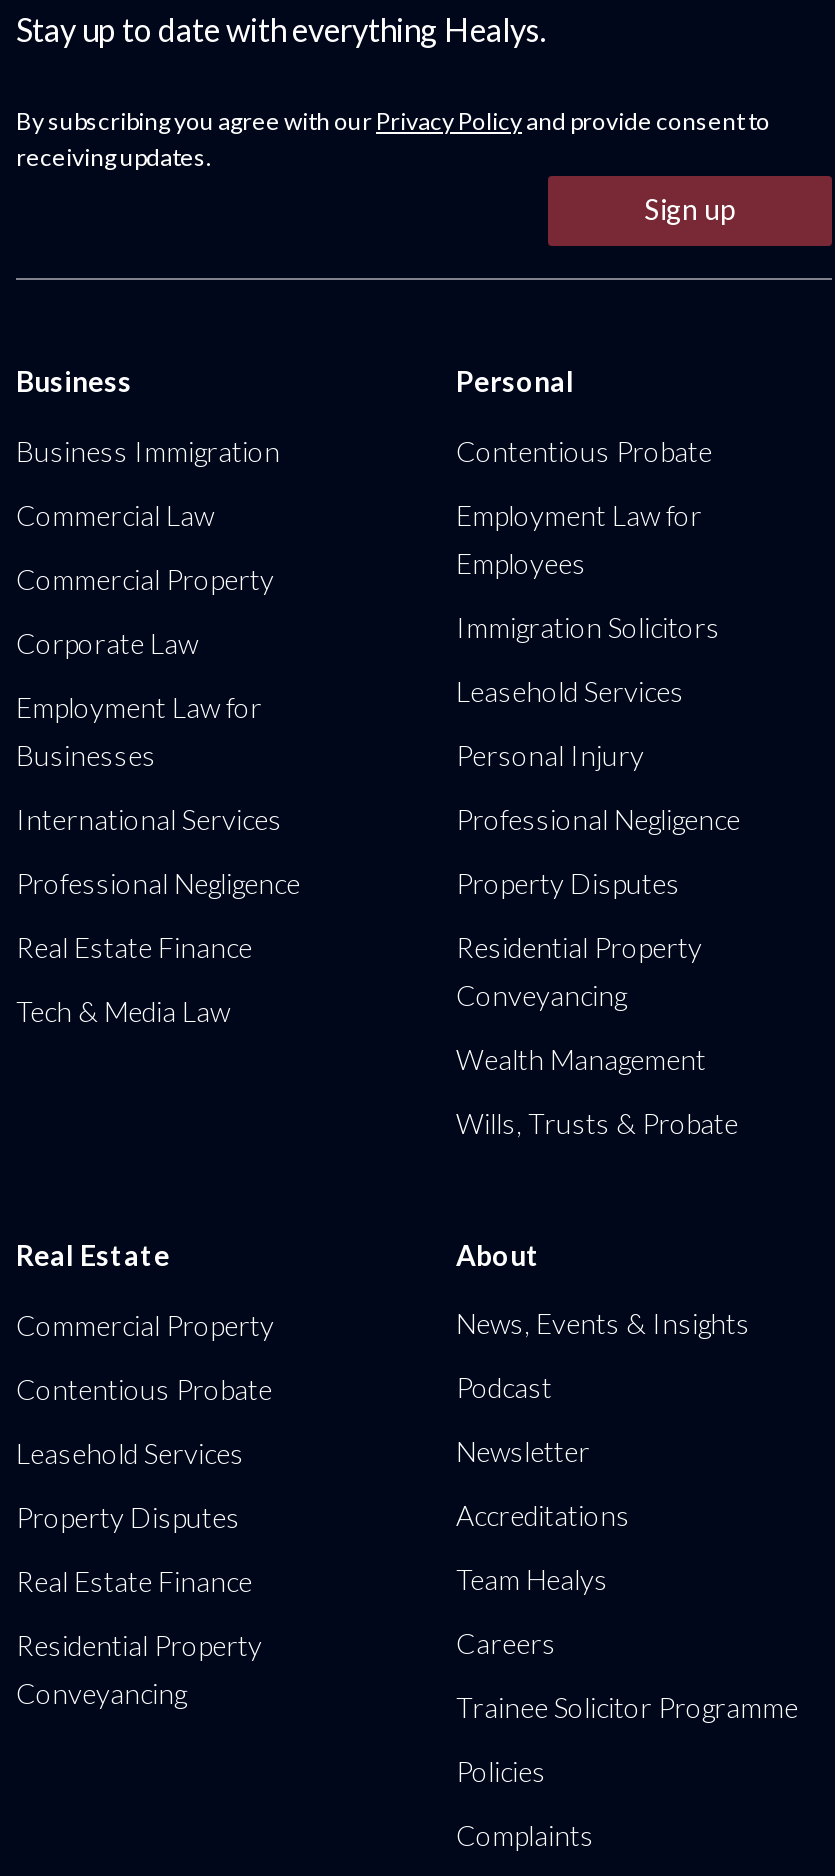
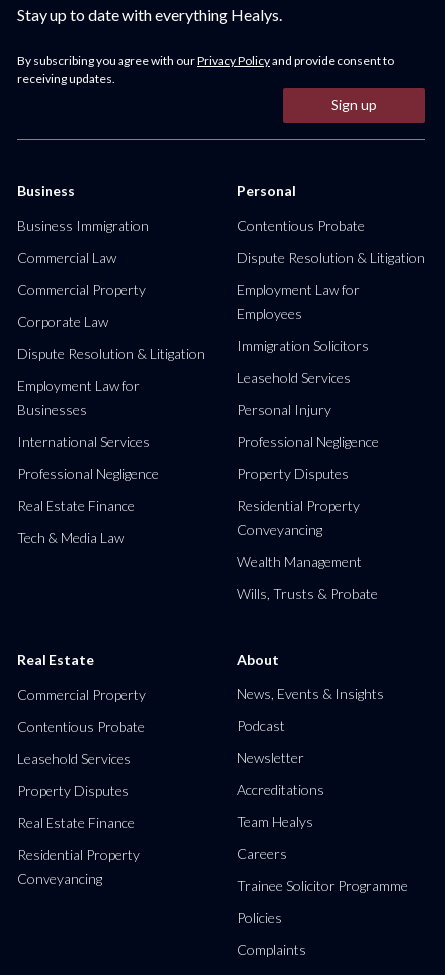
none -> [237,249,425,266] Dispute Resolution & Litigation
none -> [17,345,205,362] Dispute Resolution & Litigation

